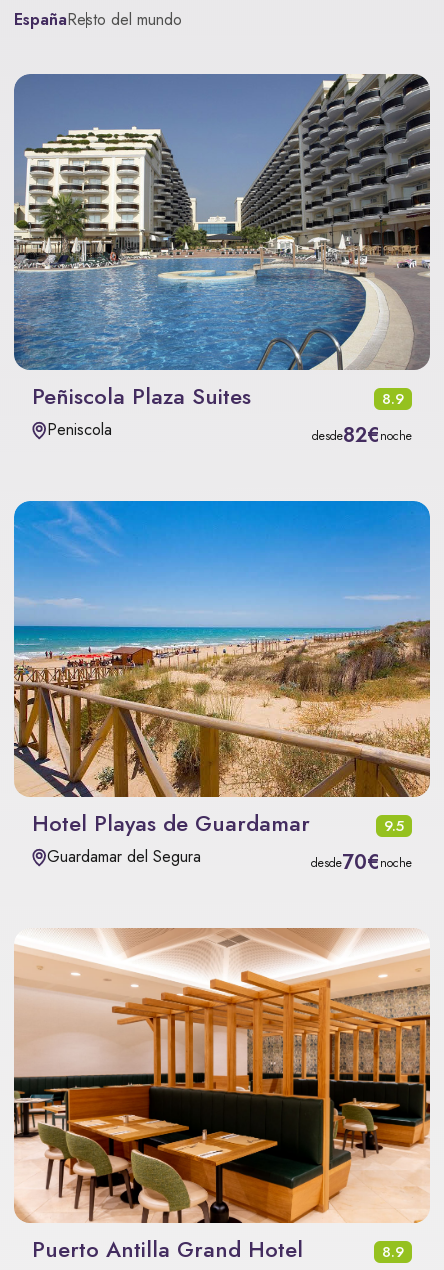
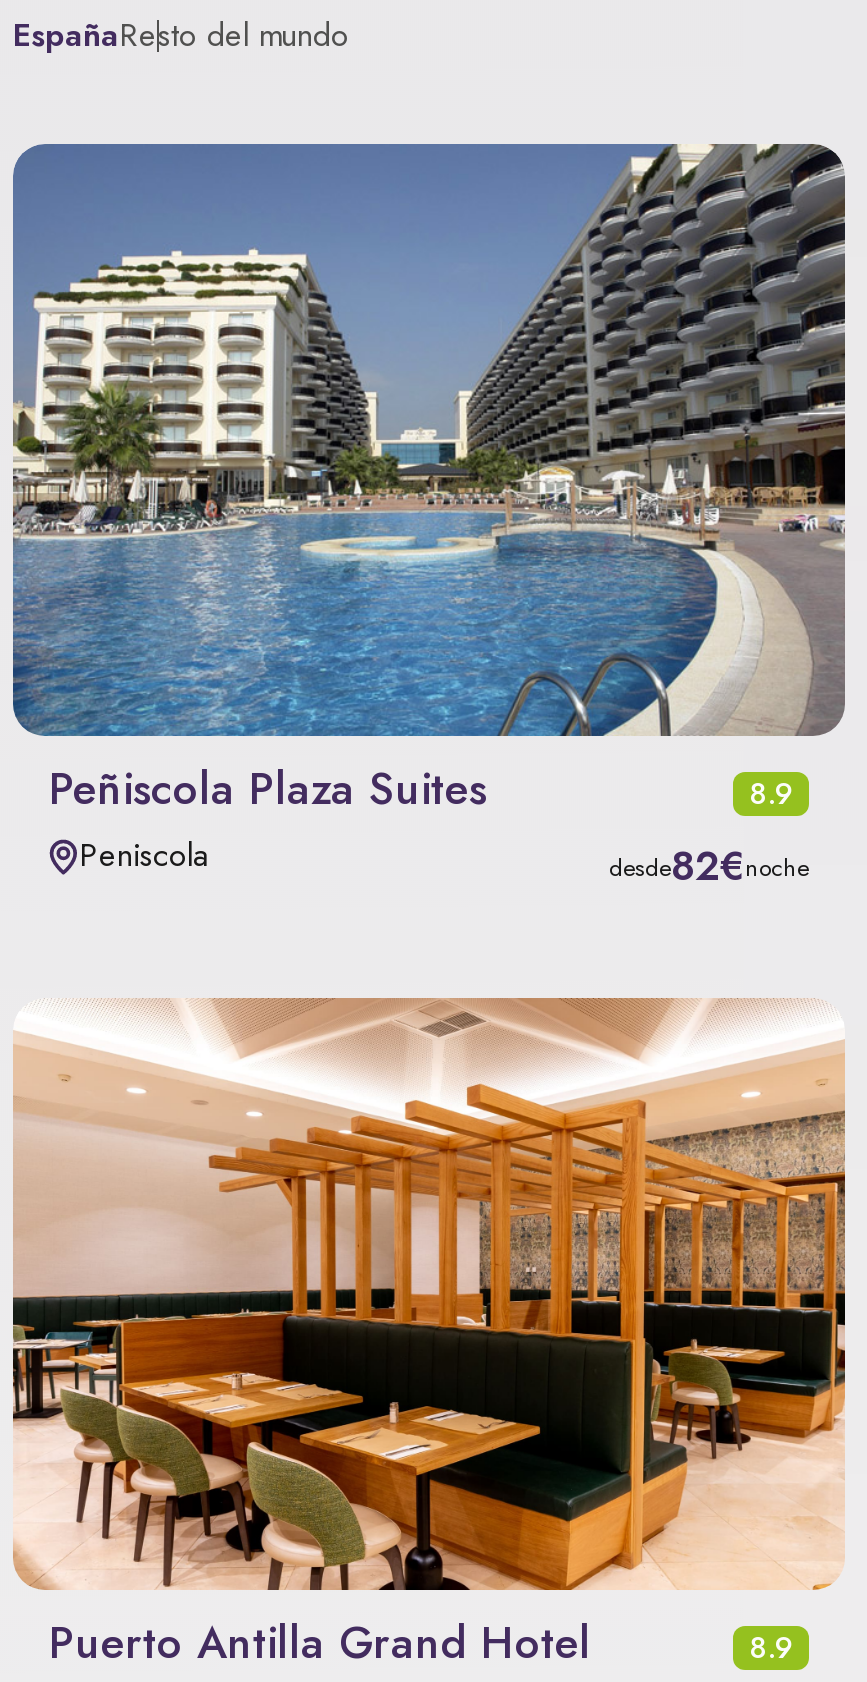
[13,500,431,877] [image] | Hotel Playas de Guardamar | 9.5 | Guardamar del Segura | desde70€noche -> none

